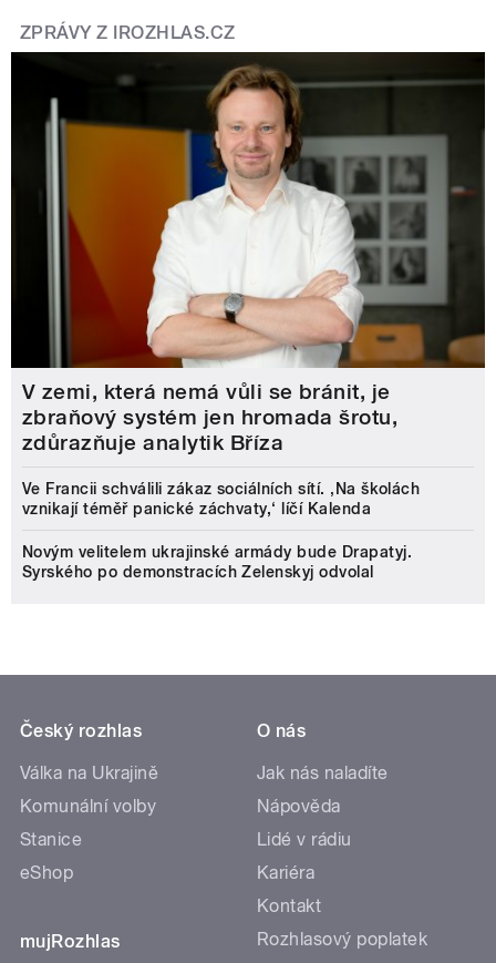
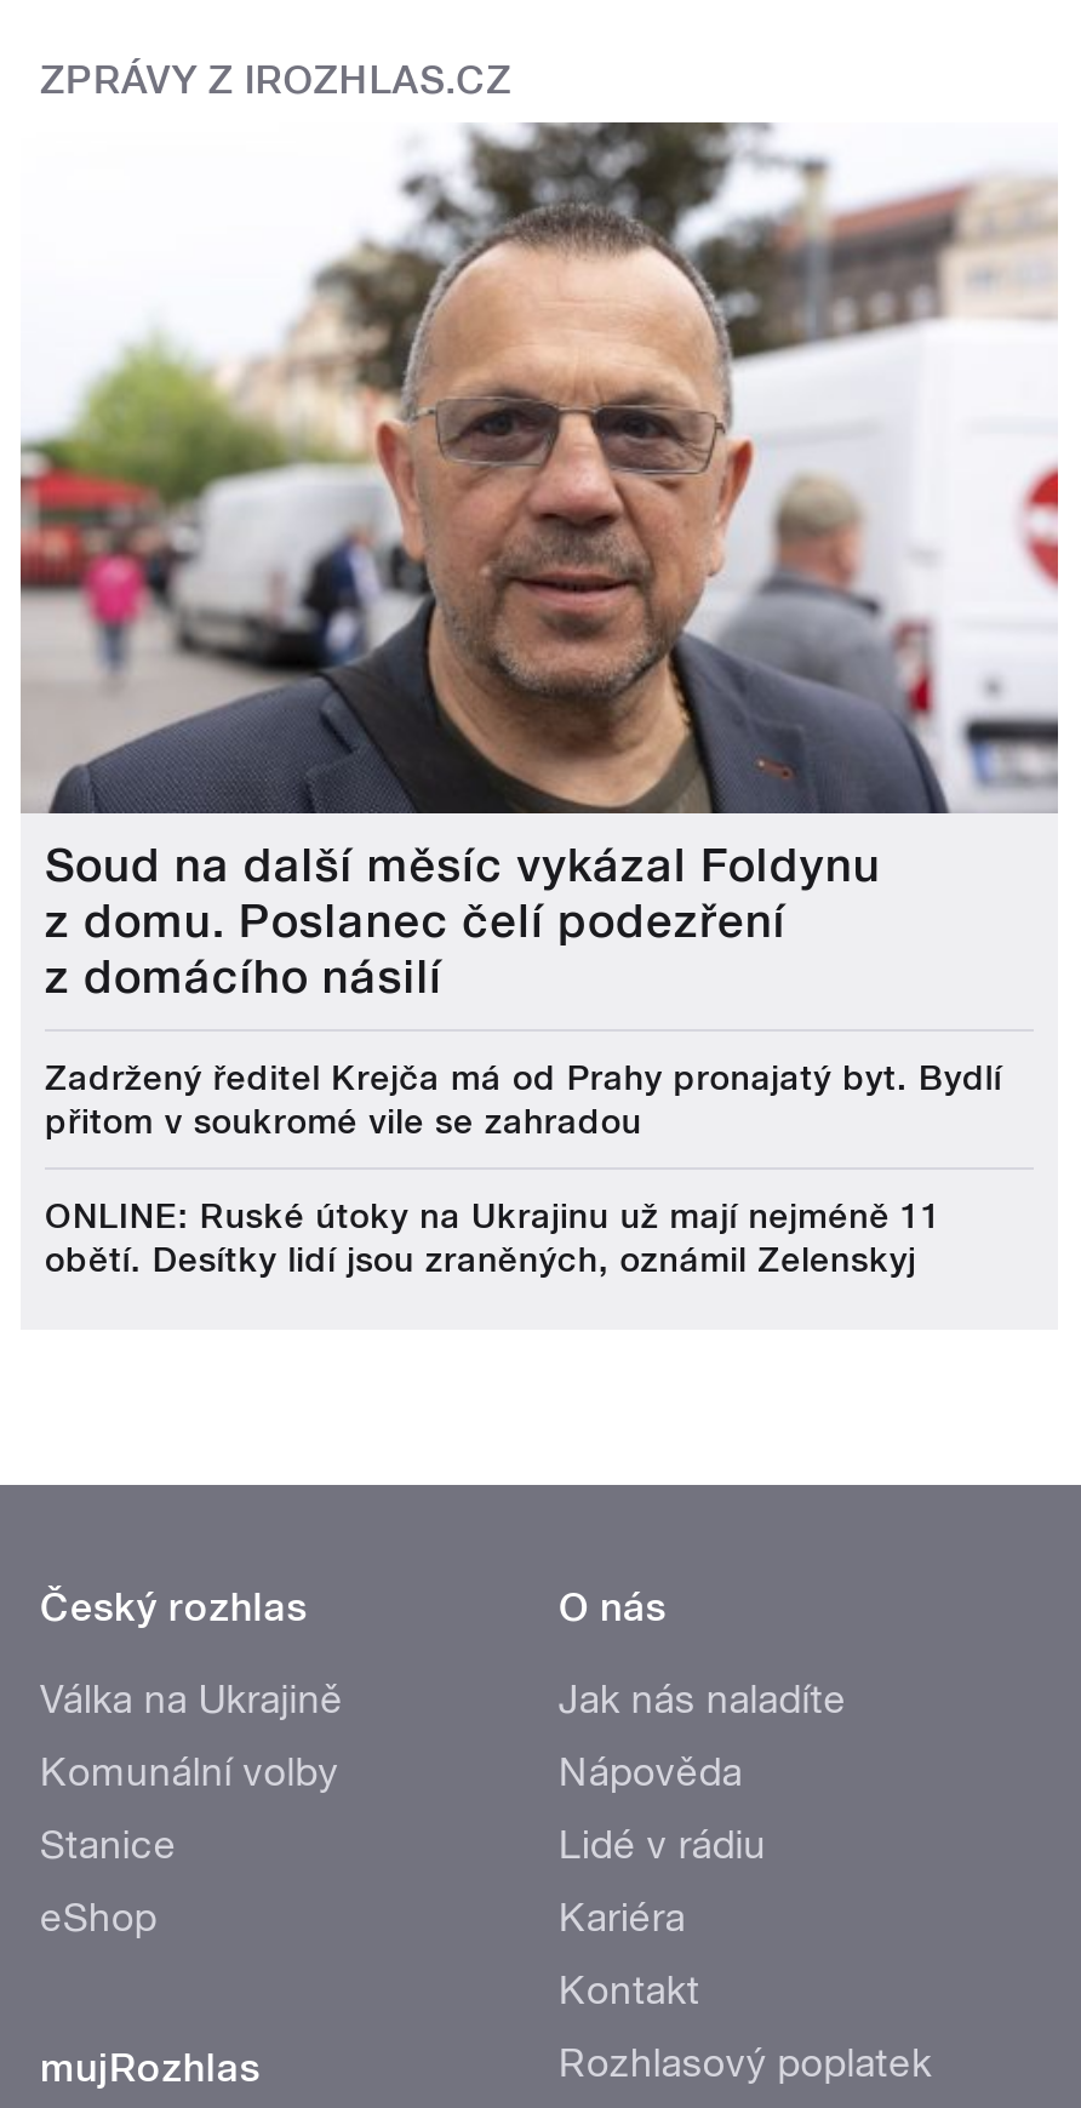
[10,51,486,456] [image] | V zemi, která nemá vůli se bránit, je | zbraňový systém jen hromada šrotu, | zdůrazňuje analytik Bříza -> [18,120,1060,1005] [image] | Soud na další měsíc vykázal Foldynu | z domu. Poslanec čelí podezření | z domácího násilí
[22,480,420,518] Ve Francii schválili zákaz sociálních sítí. ‚Na školách | vznikají téměř panické záchvaty,‘ líčí Kalenda -> [45,1059,1002,1141] Zadržený ředitel Krejča má od Prahy pronajatý byt. Bydlí | přitom v soukromé vile se zahradou
[22,543,412,581] Novým velitelem ukrajinské armády bude Drapatyj. | Syrského po demonstracích Zelenskyj odvolal -> [45,1197,942,1279] ONLINE: Ruské útoky na Ukrajinu už mají nejméně 11 | obětí. Desítky lidí jsou zraněných, oznámil Zelenskyj

